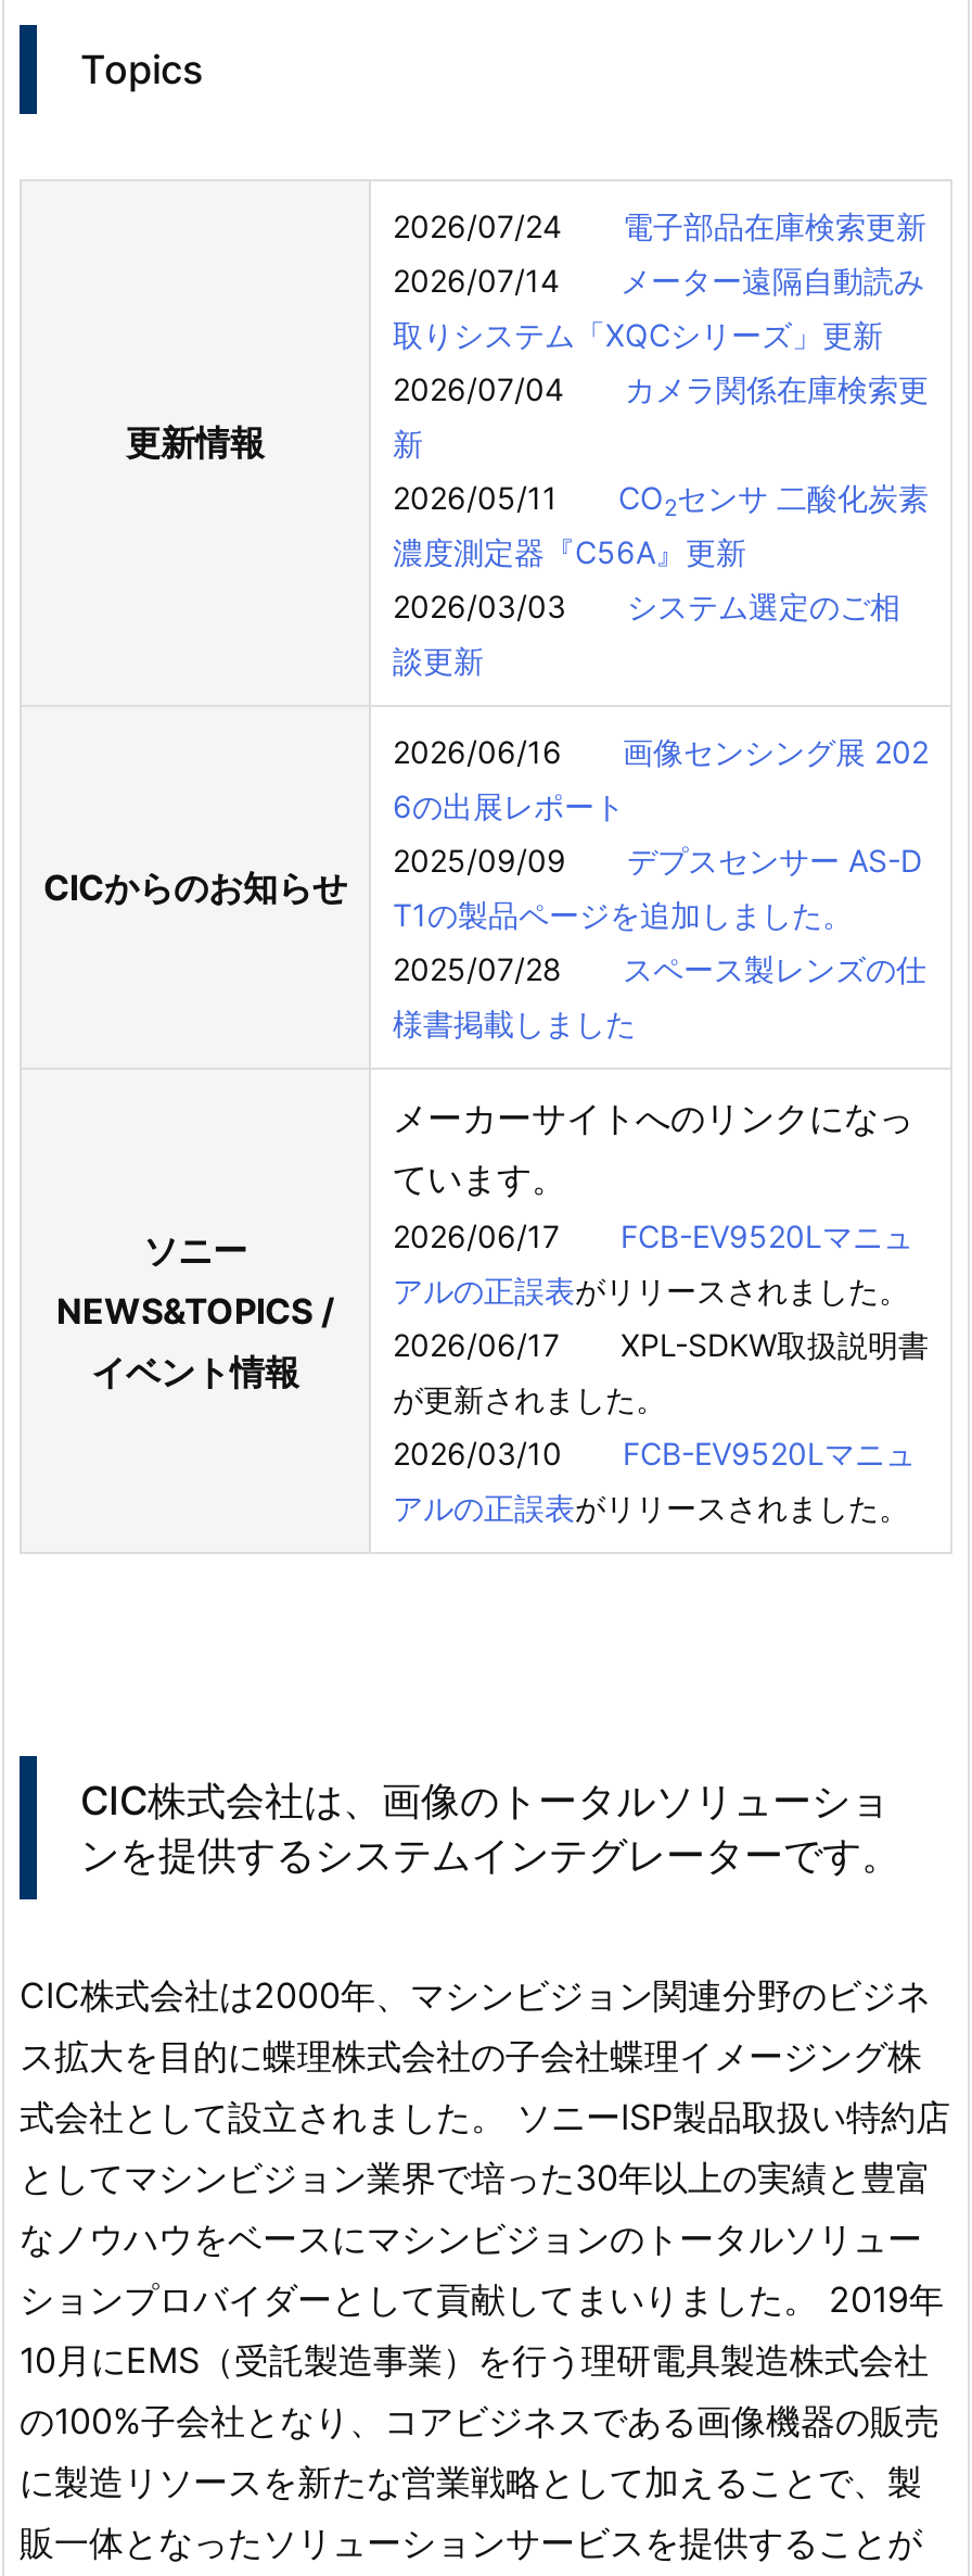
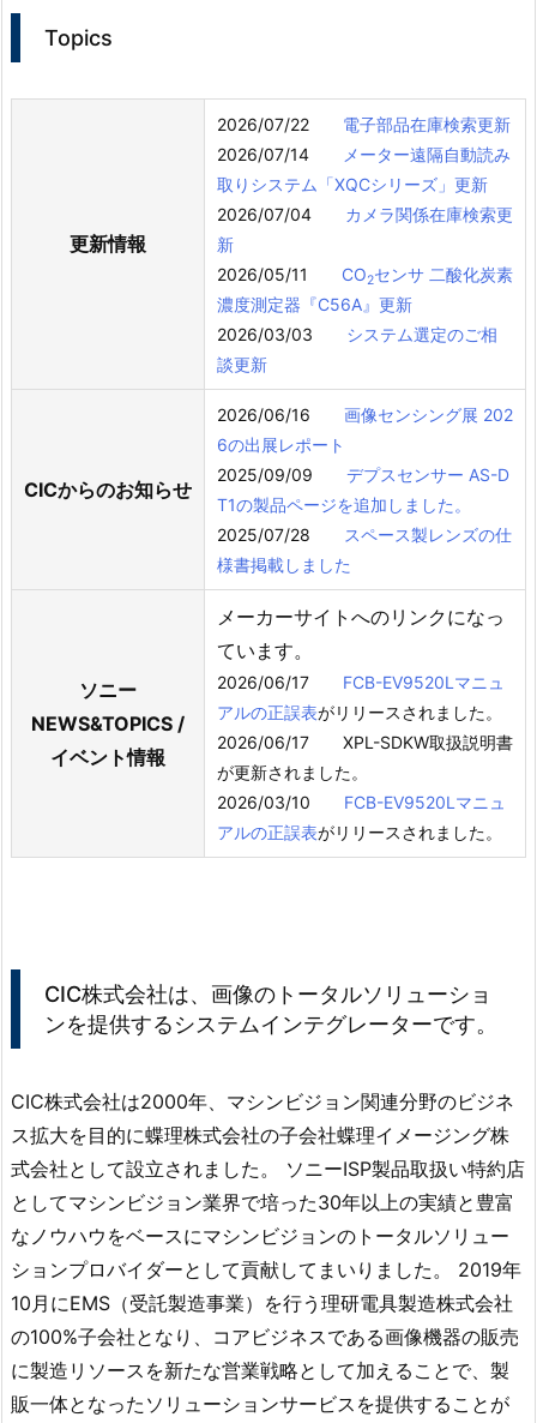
[393,207,926,244] 2026/07/24電子部品在庫検索更新 -> [217,114,511,134] 2026/07/22電子部品在庫検索更新

